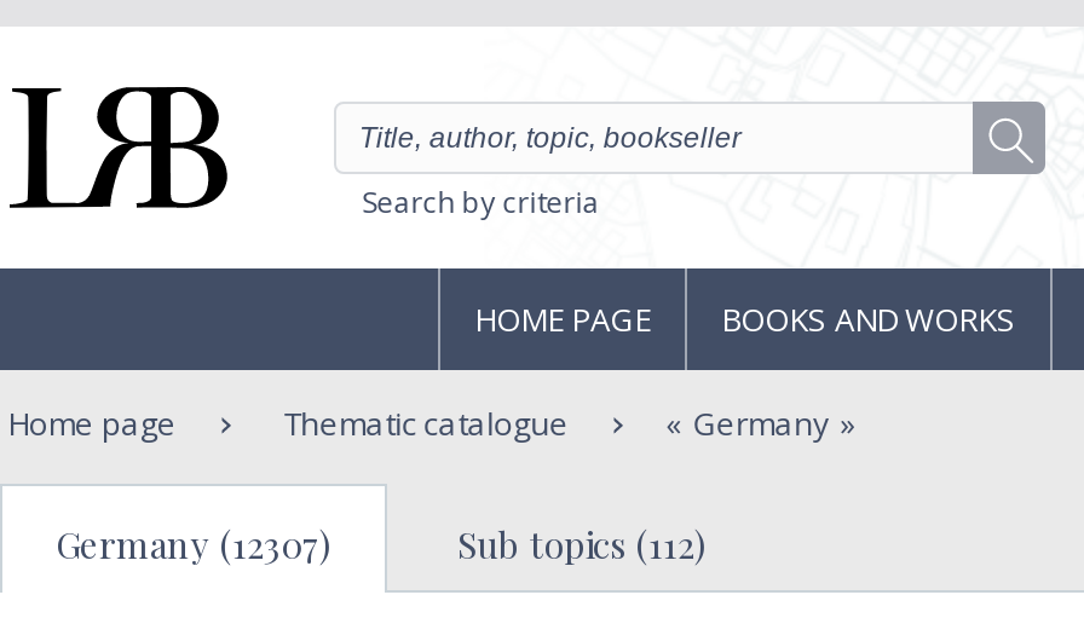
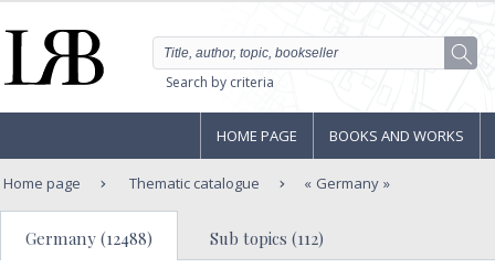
[56,521,331,569] Germany (12307) -> [25,227,152,249] Germany (12488)

